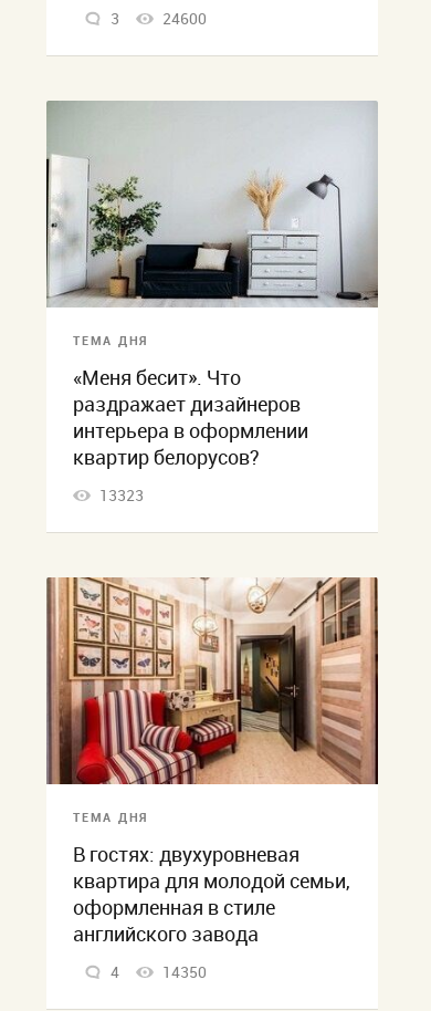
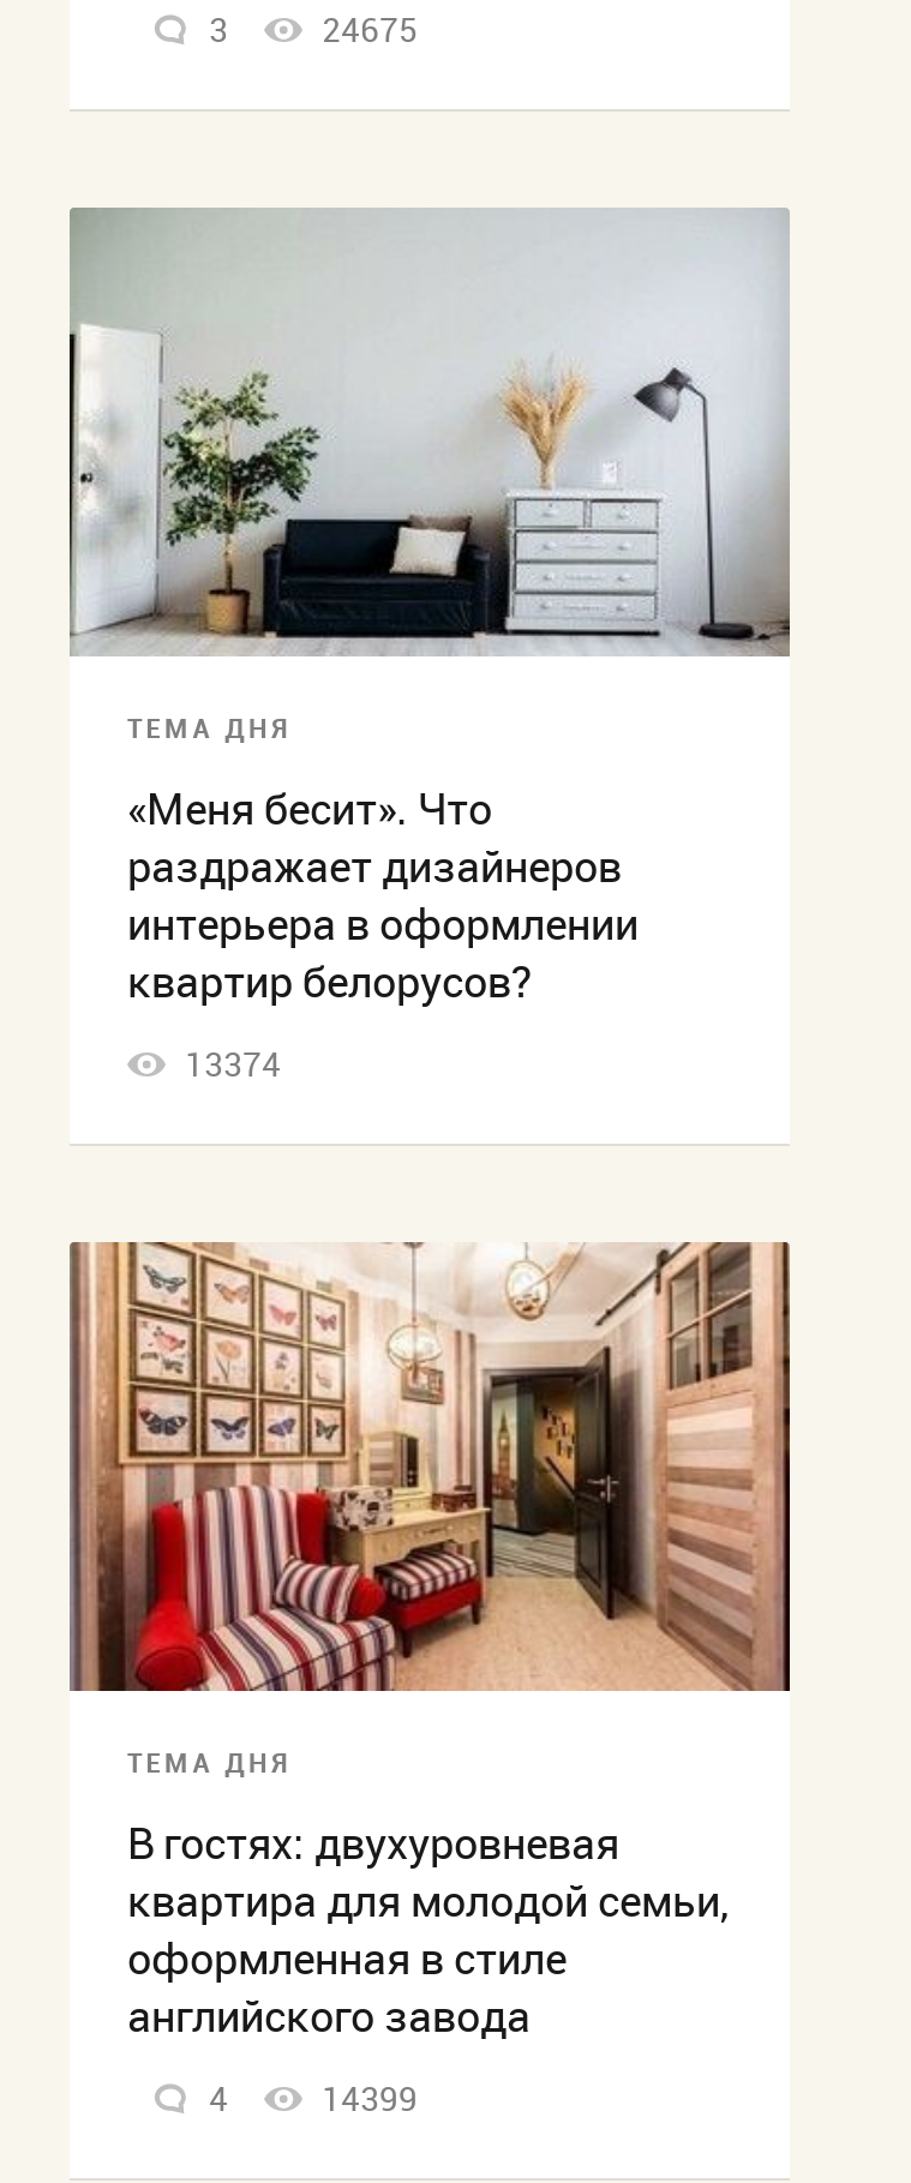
[162,10,207,28] 24600 -> [322,11,418,49] 24675
[99,487,144,504] 13323 -> [185,1045,281,1084] 13374
[162,963,207,981] 14350 -> [322,2080,418,2118] 14399

